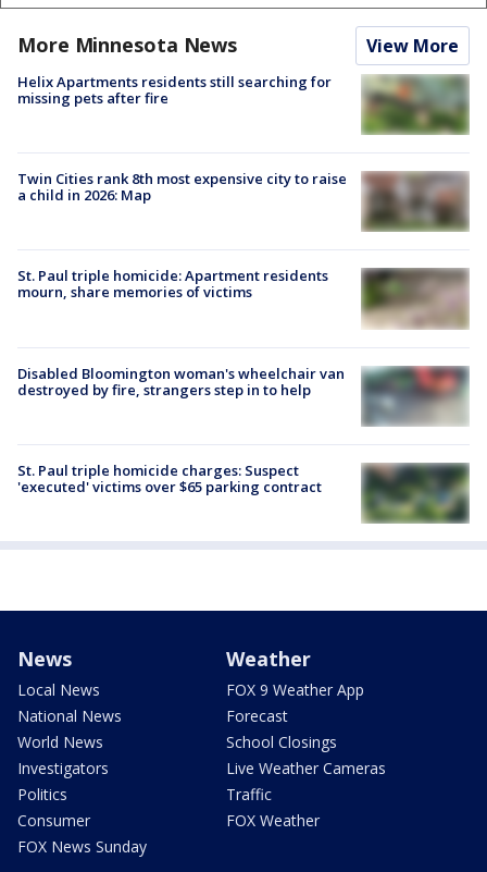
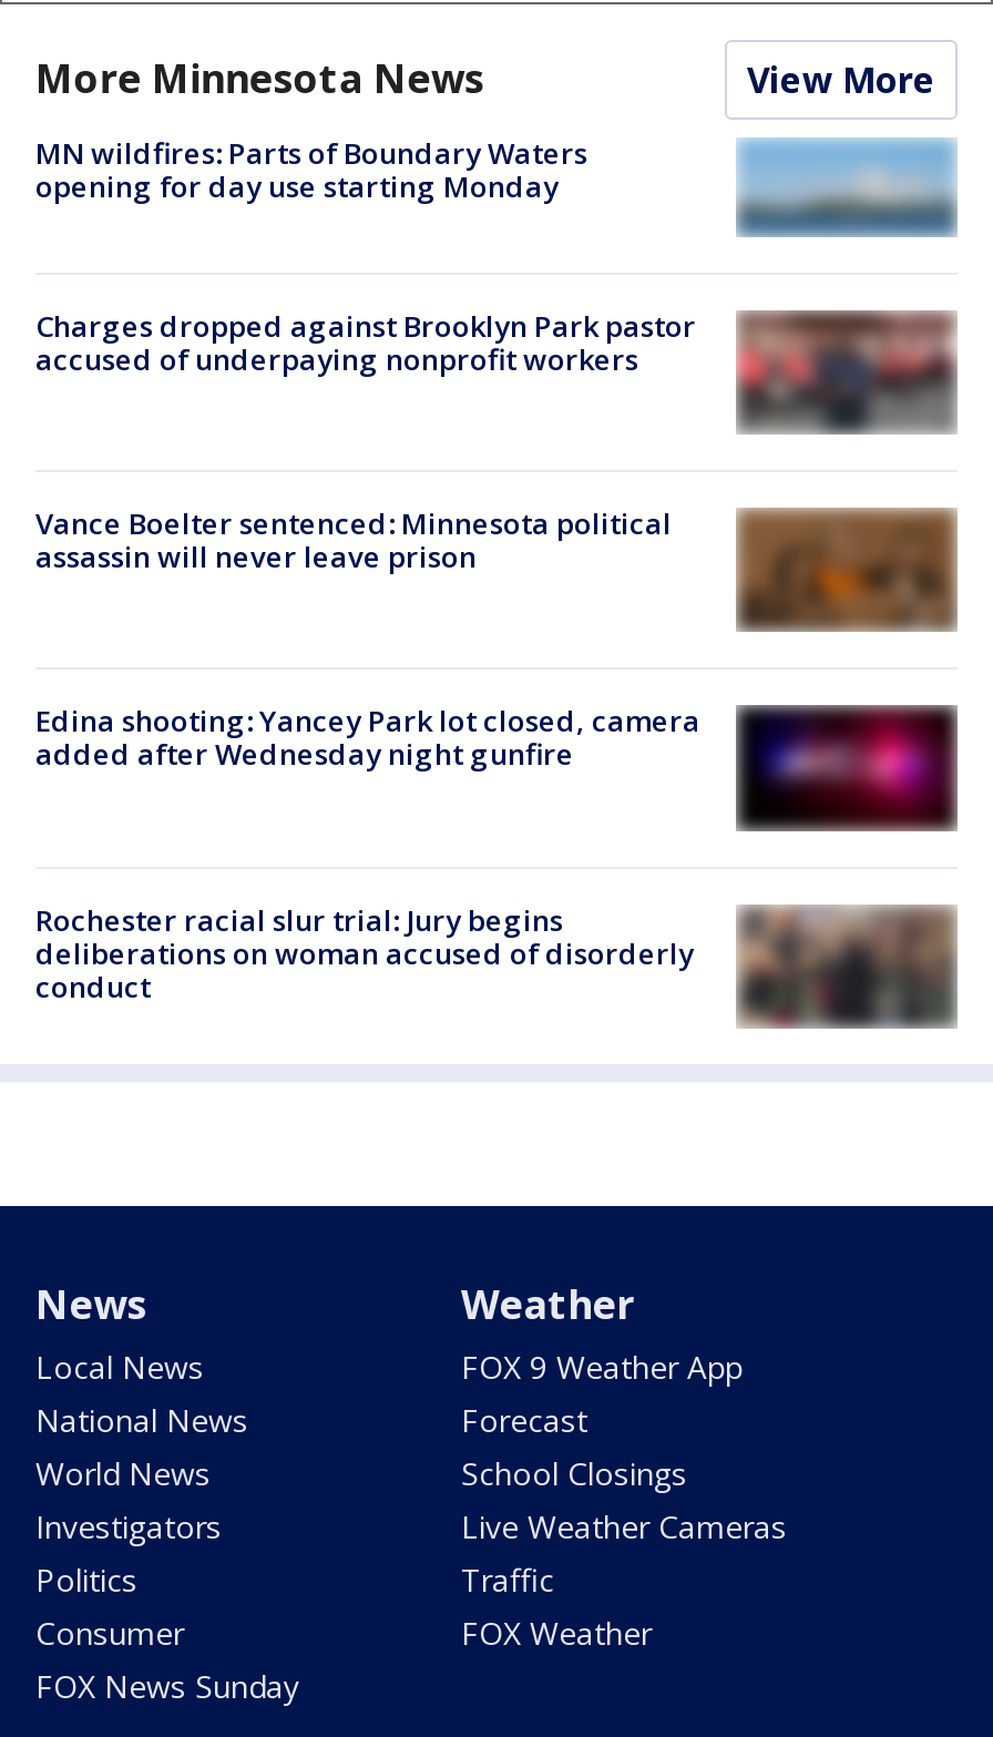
[17,72,332,108] Helix Apartments residents still searching for | missing pets after fire -> [35,133,587,206] MN wildfires: Parts of Boundary Waters | opening for day use starting Monday
[362,74,470,135] [image] -> [738,137,958,237] [image]
[17,169,465,232] [image] | Twin Cities rank 8th most expensive city to raise | a child in 2026: Map -> [35,305,953,428] [image] | Charges dropped against Brooklyn Park pastor | accused of underpaying nonprofit workers
[17,266,467,328] [image] | St. Paul triple homicide: Apartment residents | mourn, share memories of victims -> [35,503,955,630] [image] | Vance Boelter sentenced: Minnesota political | assassin will never leave prison
[17,363,469,427] [image] | Disabled Bloomington woman's wheelchair van | destroyed by fire, strangers step in to help -> [35,701,958,831] [image] | Edina shooting: Yancey Park lot closed, camera | added after Wednesday night gunfire
[17,460,467,524] [image] | St. Paul triple homicide charges: Suspect | 'executed' victims over $65 parking contract -> [35,899,951,1029] [image] | Rochester racial slur trial: Jury begins | deliberations on woman accused of disorderly | conduct

